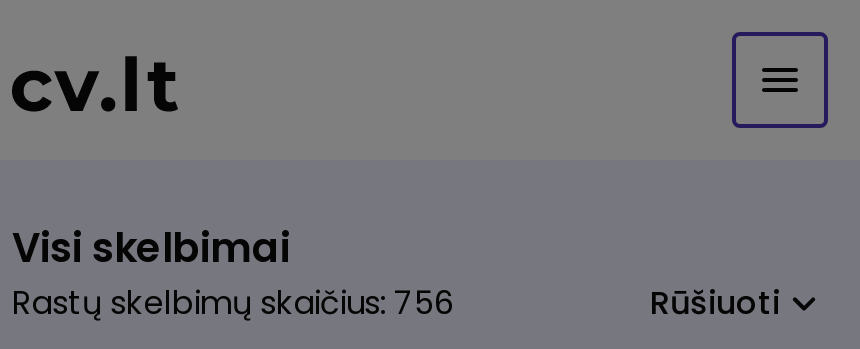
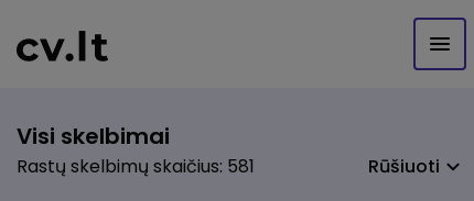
[12,280,454,326] Rastų skelbimų skaičius: 756 -> [17,154,255,179] Rastų skelbimų skaičius: 581

